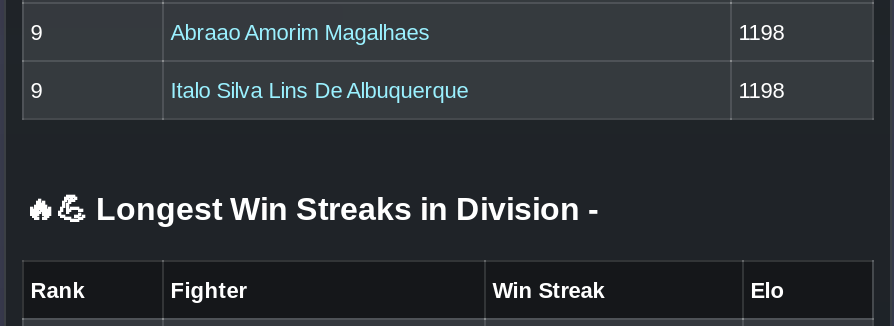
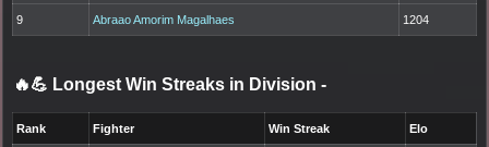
[30,19,784,101] 1198 | 9 | Italo Silva Lins De Albuquerque | 1198 -> [403,13,429,26] 1204

